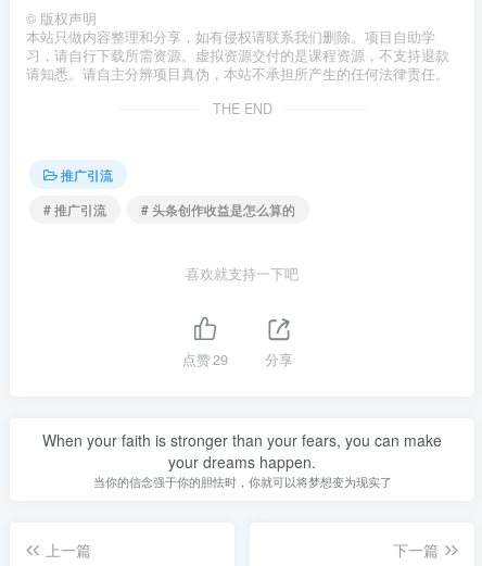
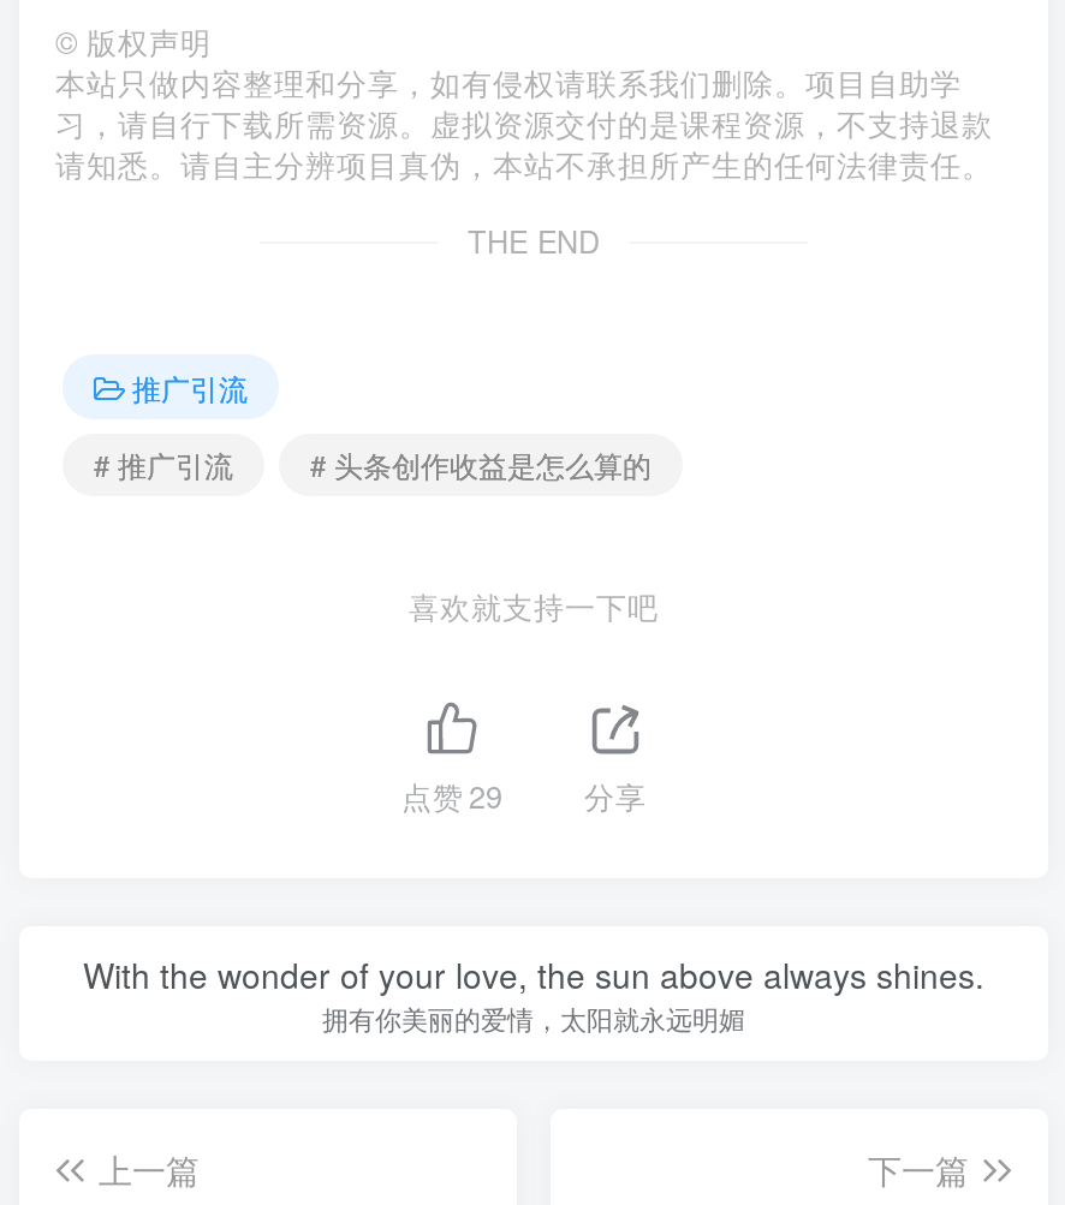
[42,429,442,490] When your faith is stronger than your fears, you can make | your dreams happen. | 当你的信念强于你的胆怯时，你就可以将梦想变为现实了 -> [83,951,984,1037] With the wonder of your love, the sun above always shines. | 拥有你美丽的爱情，太阳就永远明媚

